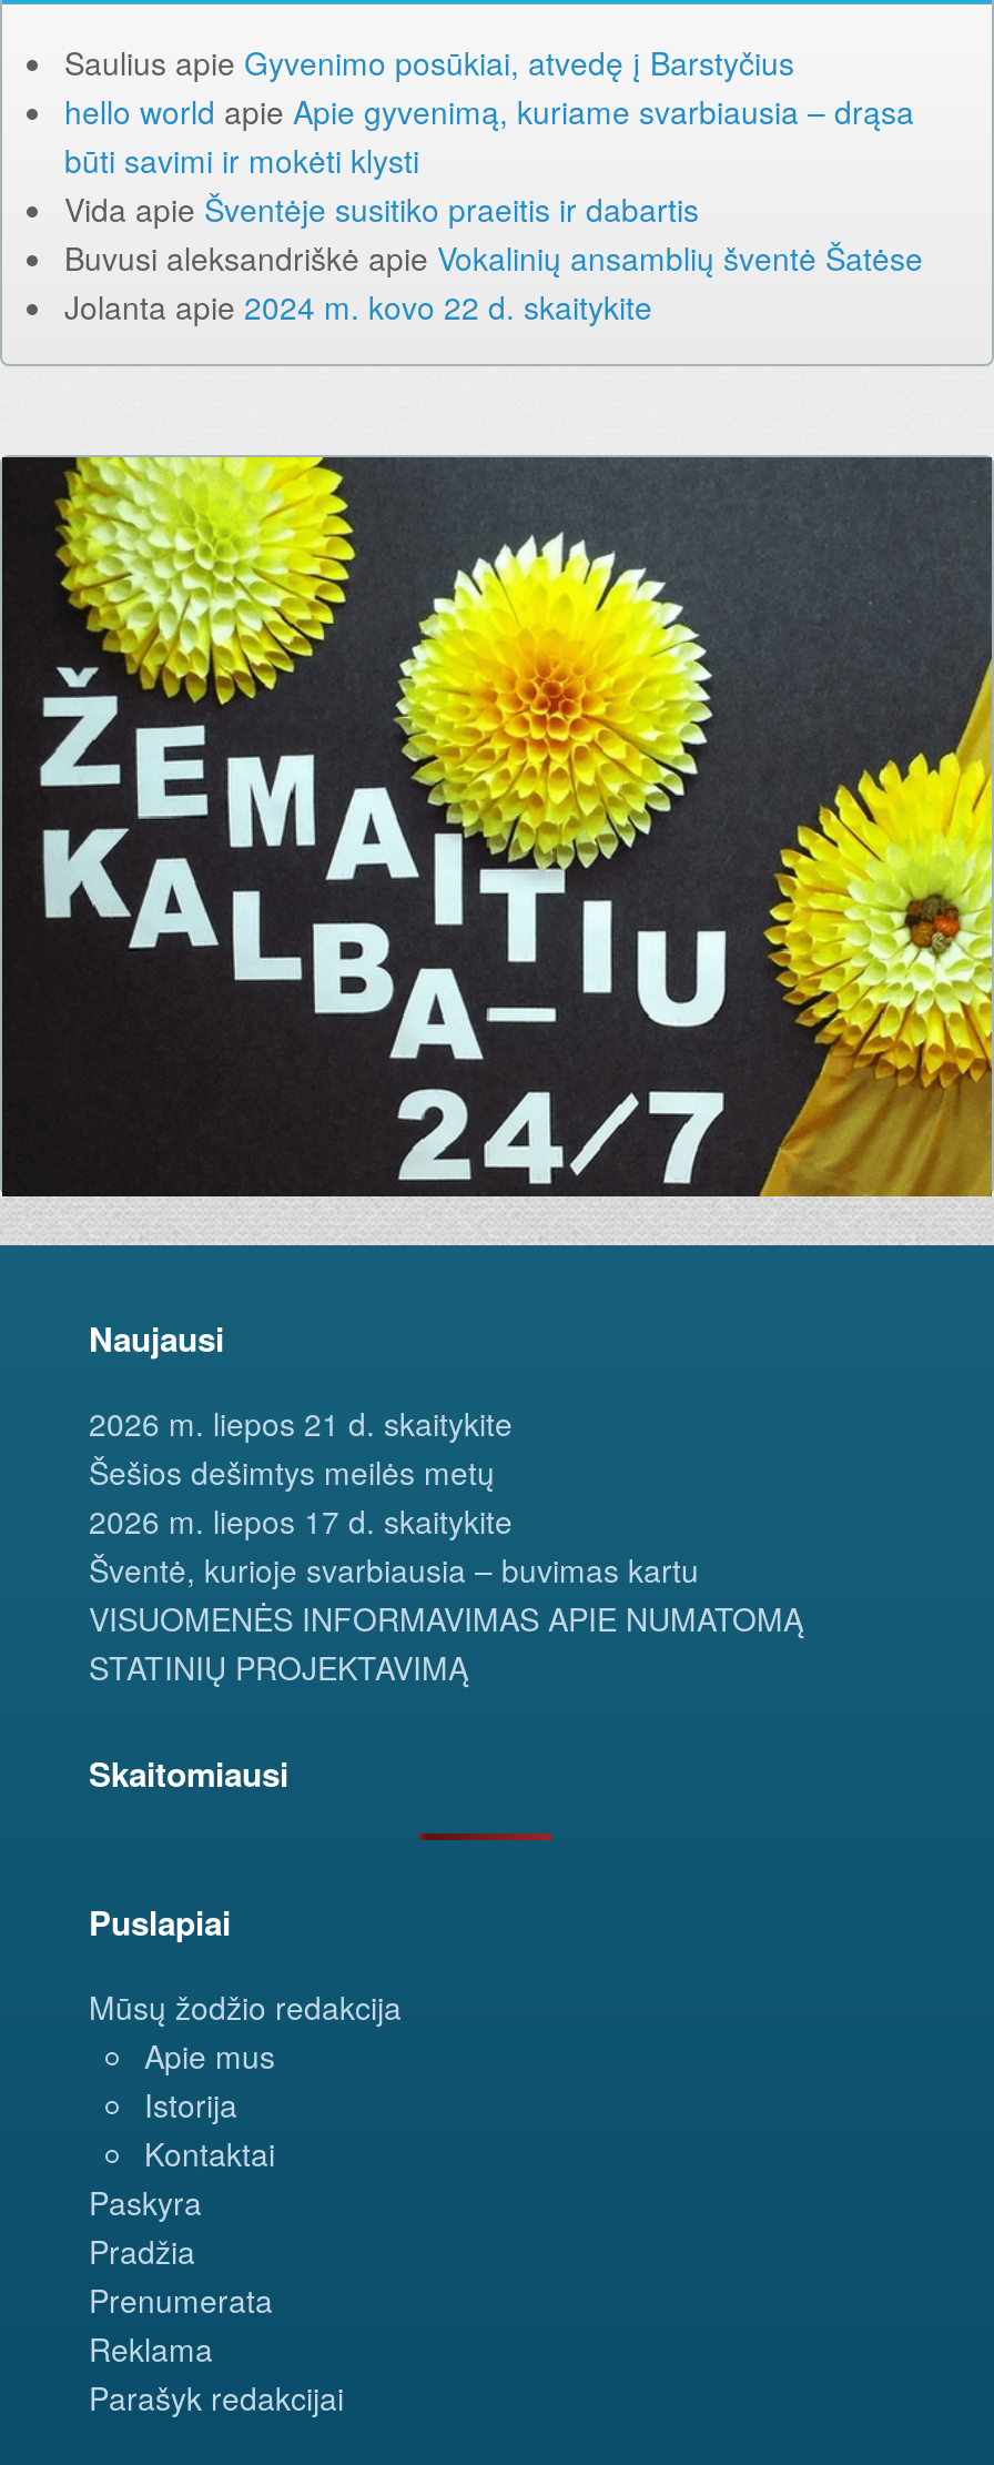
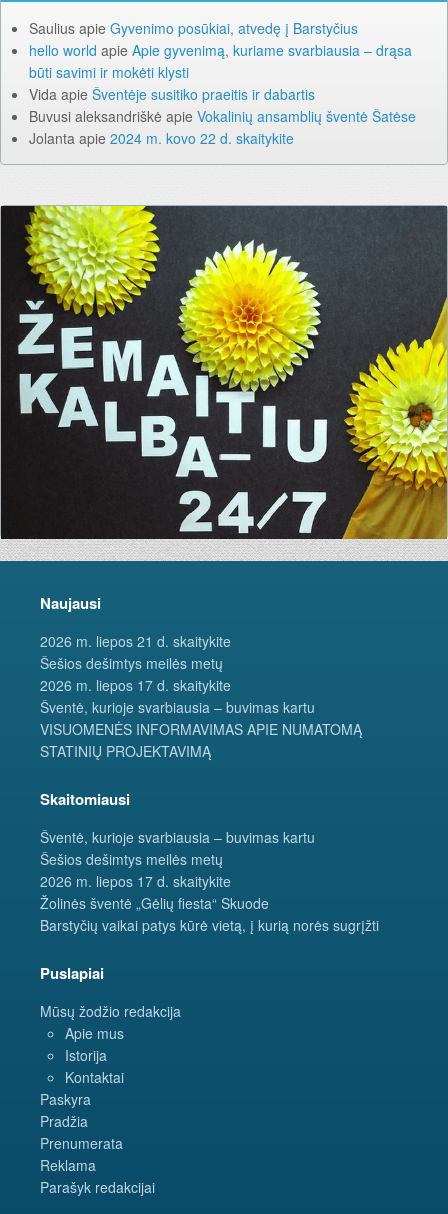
none -> [40,827,379,935] Šventė, kurioje svarbiausia – buvimas kartu | Šešios dešimtys meilės metų | 2026 m. liepos 17 d. skaitykite | Žolinės šventė „Gėlių fiesta“ Skuode | Barstyčių vaikai patys kūrė vietą, į kurią norės sugrįžti

